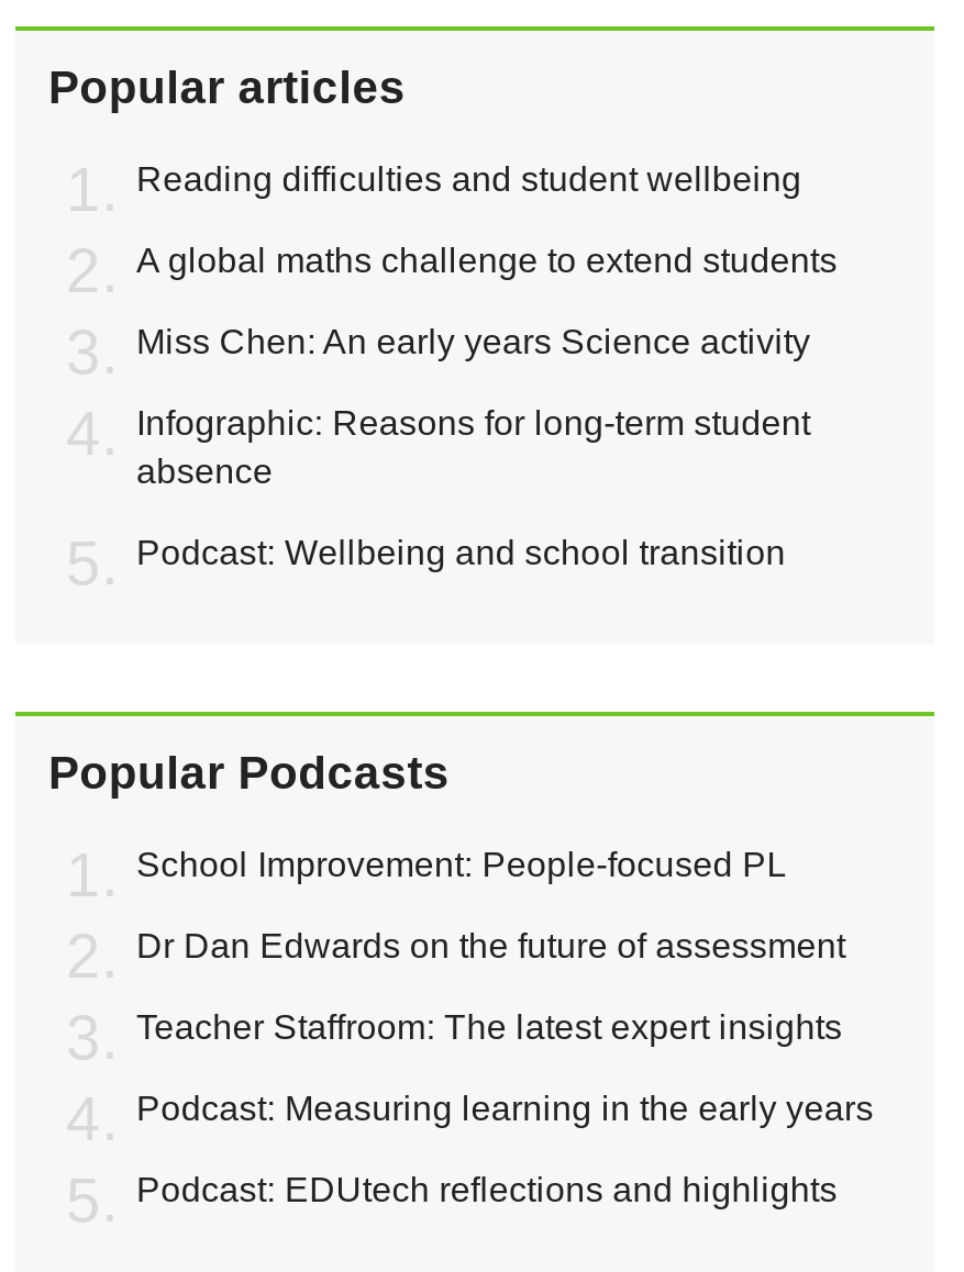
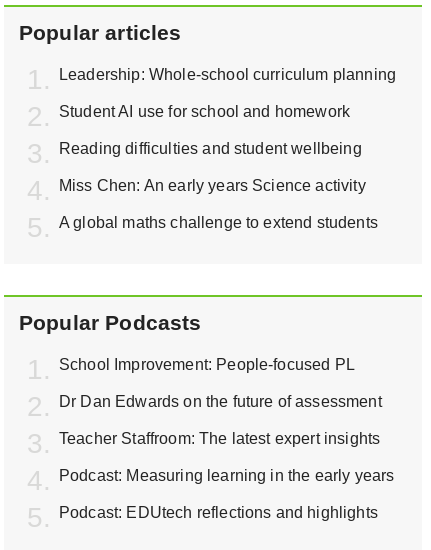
none -> [59,66,396,120] Leadership: Whole-school curriculum planning | Student AI use for school and homework
moved [136,160,802,197] -> [59,140,362,157]: Reading difficulties and student wellbeing
moved [136,241,837,278] -> [59,214,378,231]: A global maths challenge to extend students
moved [136,322,811,360] -> [59,177,366,194]: Miss Chen: An early years Science activity
[136,404,811,571] Infographic: Reasons for long-term student | absence | Podcast: Wellbeing and school transition -> none

